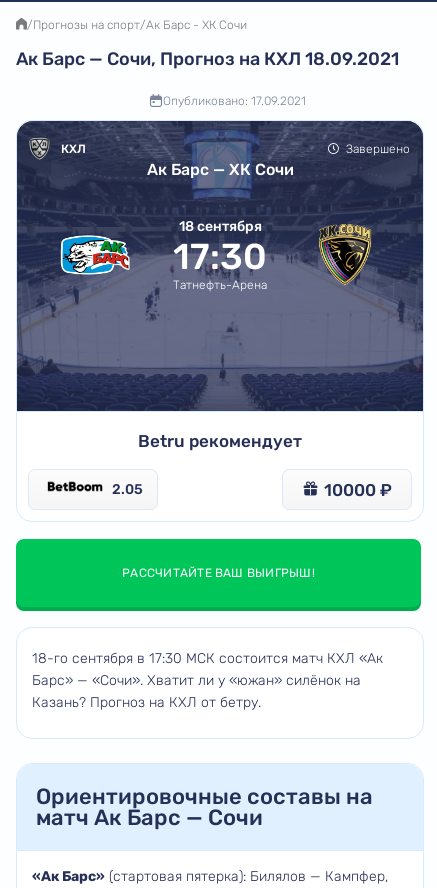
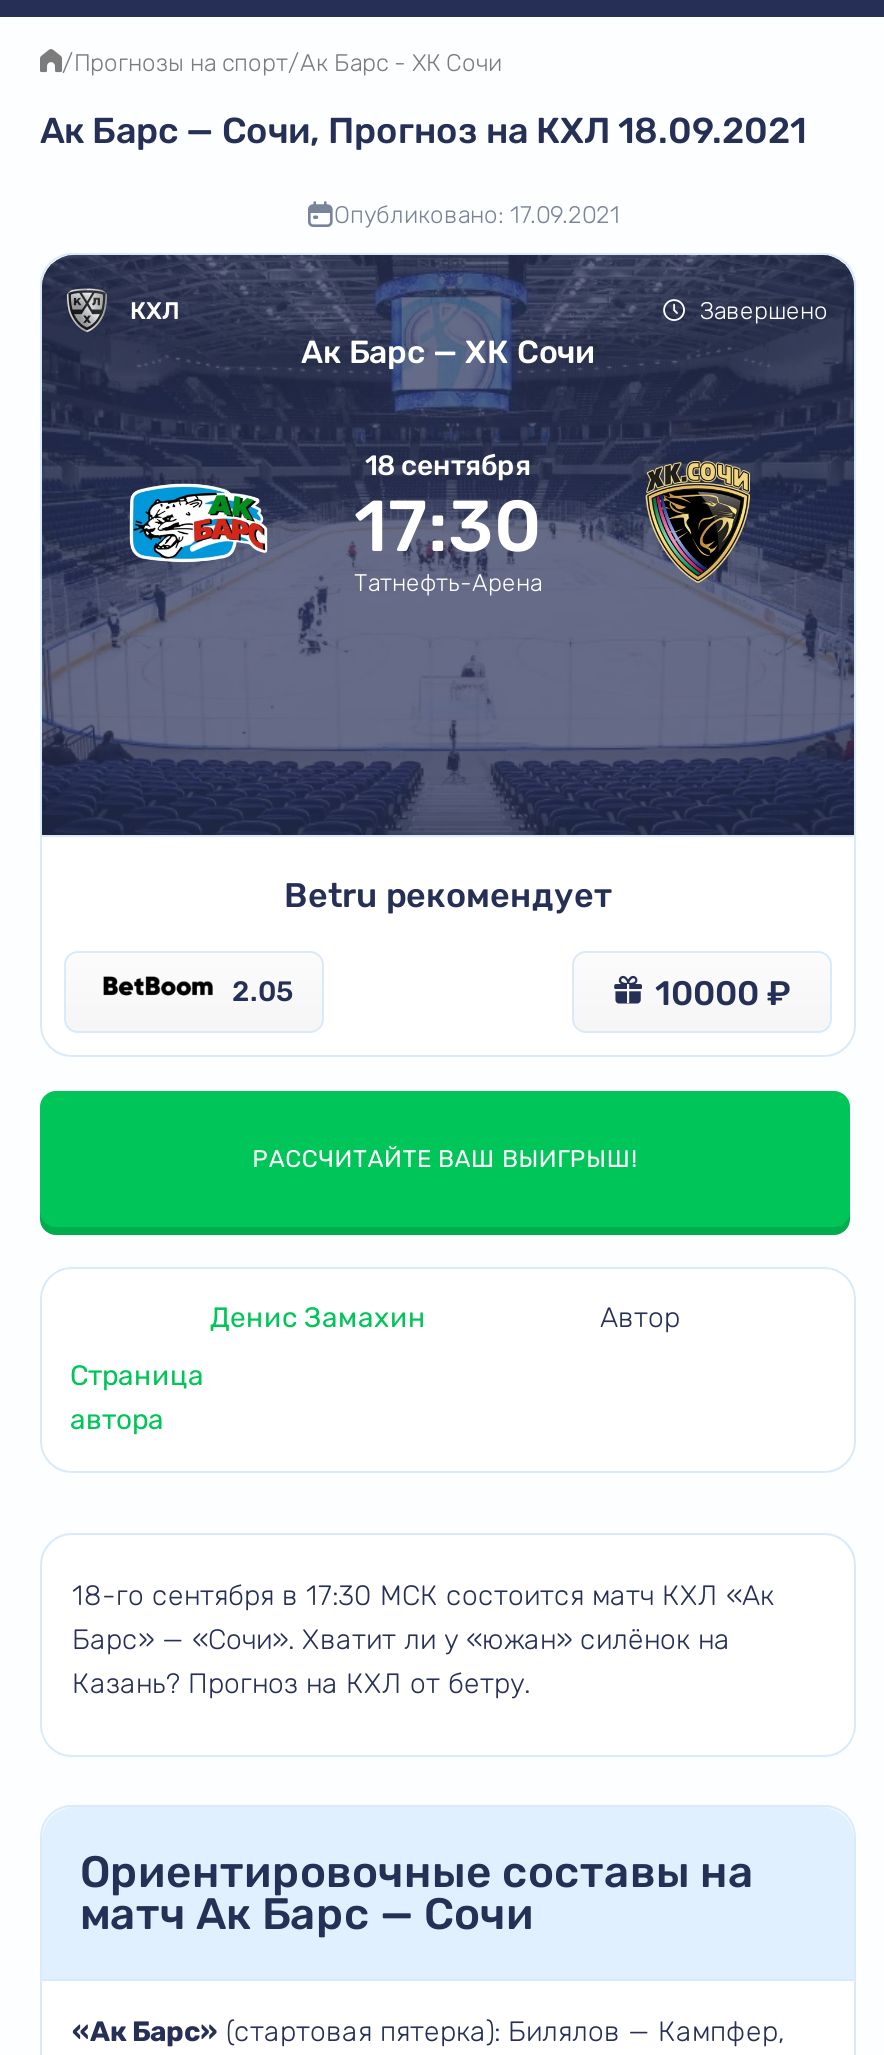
none -> [70,1301,680,1437] Денис Замахин | Автор | Страница | автора

